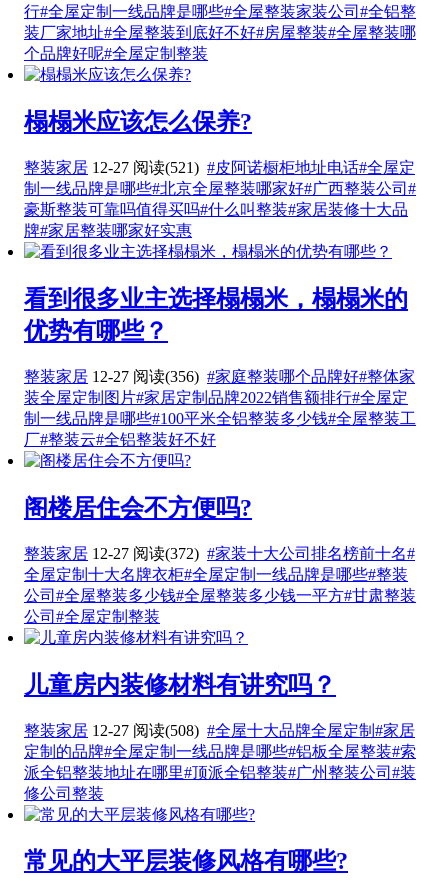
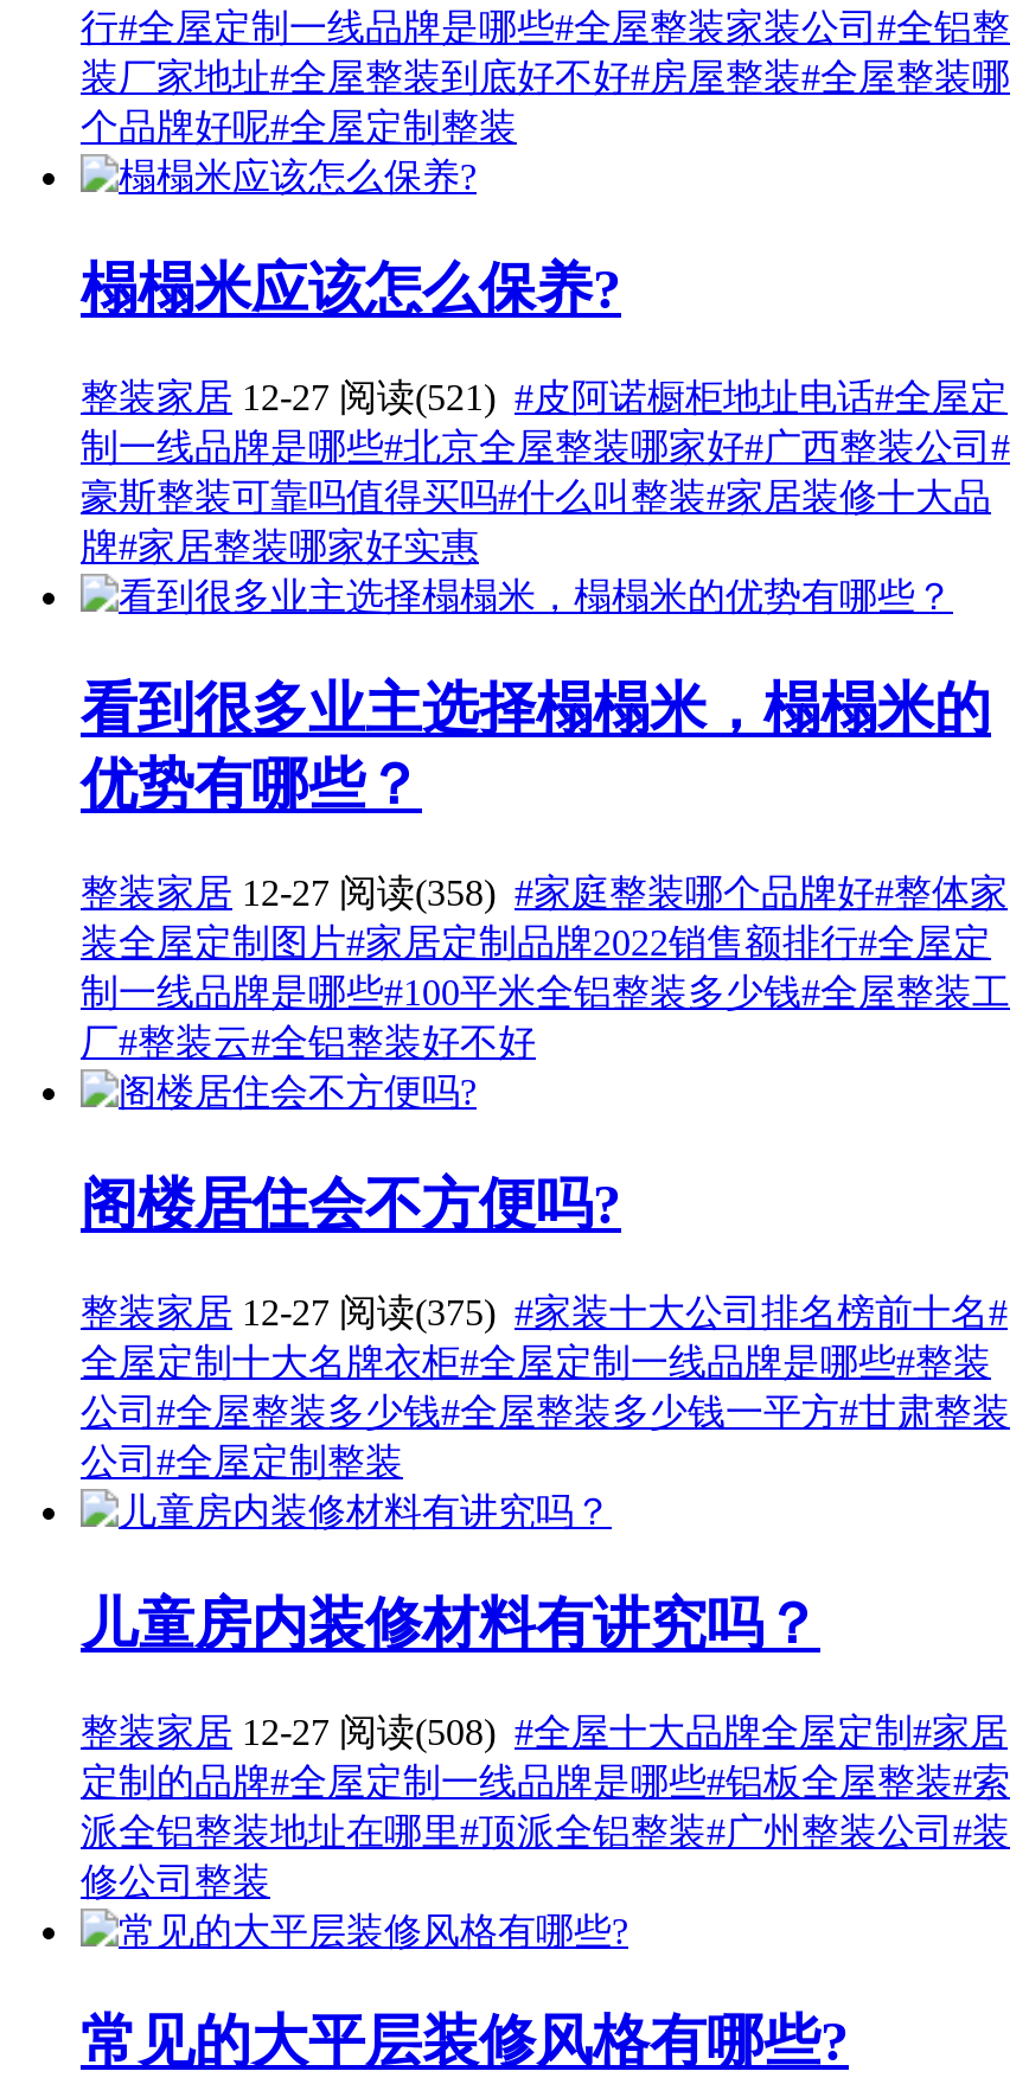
[24,368,415,385] 整装家居 12-27 阅读(356) #家庭整装哪个品牌好#整体家 -> [81,872,1008,913] 整装家居 12-27 阅读(358) #家庭整装哪个品牌好#整体家
[24,545,415,562] 整装家居 12-27 阅读(372) #家装十大公司排名榜前十名# -> [81,1291,1008,1332] 整装家居 12-27 阅读(375) #家装十大公司排名榜前十名#

